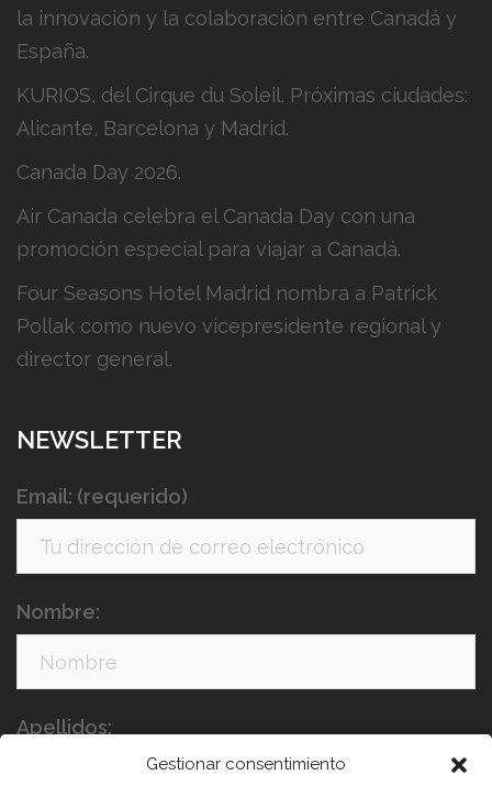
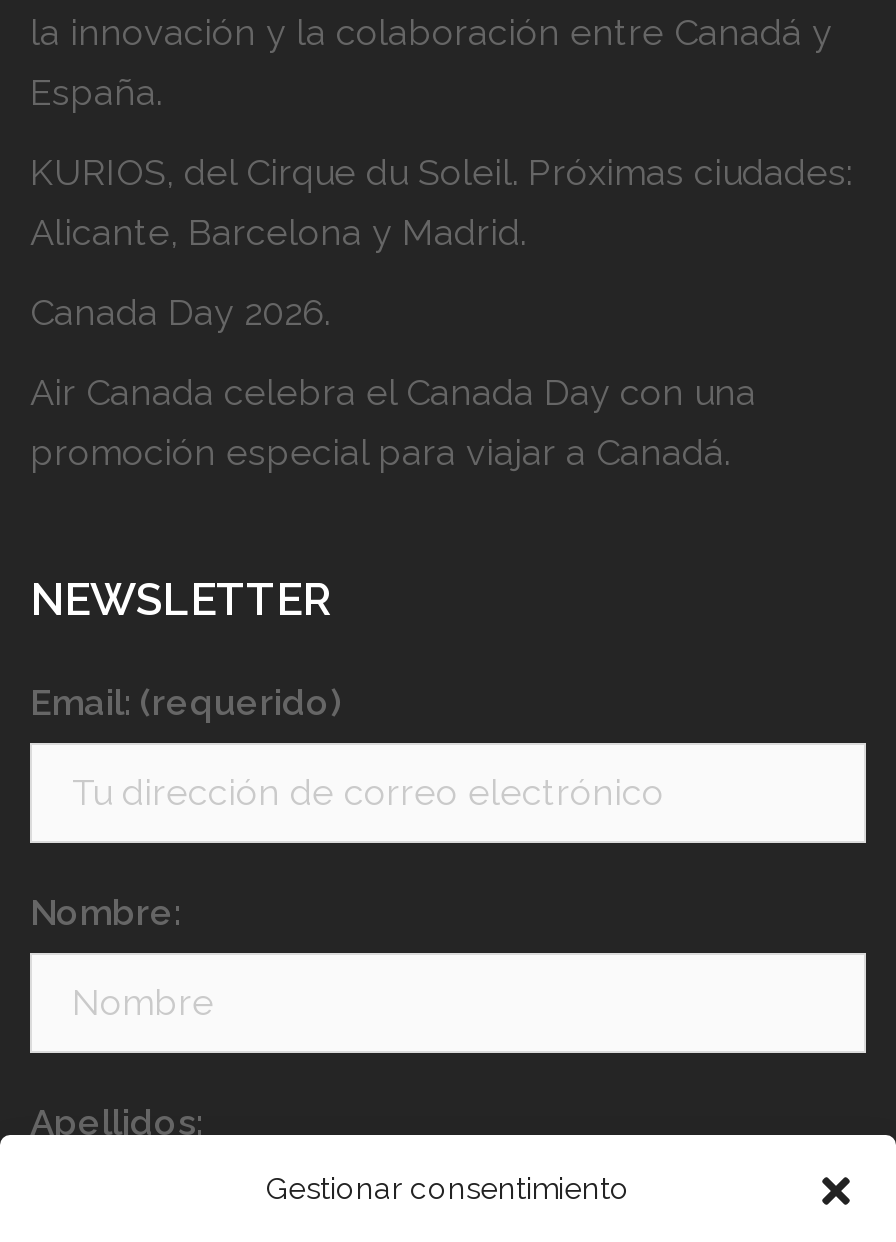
[16,281,441,370] Four Seasons Hotel Madrid nombra a Patrick | Pollak como nuevo vicepresidente regional y | director general. -> none

